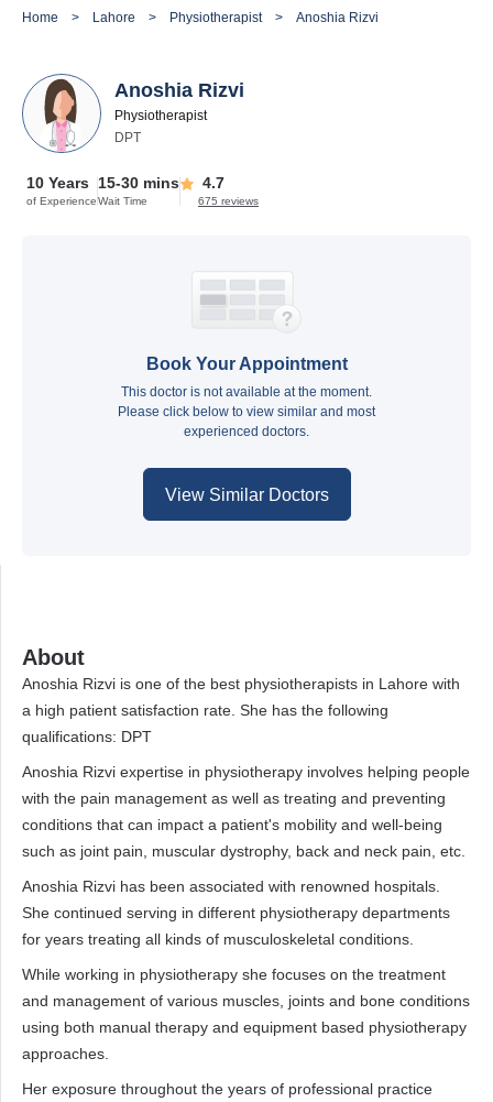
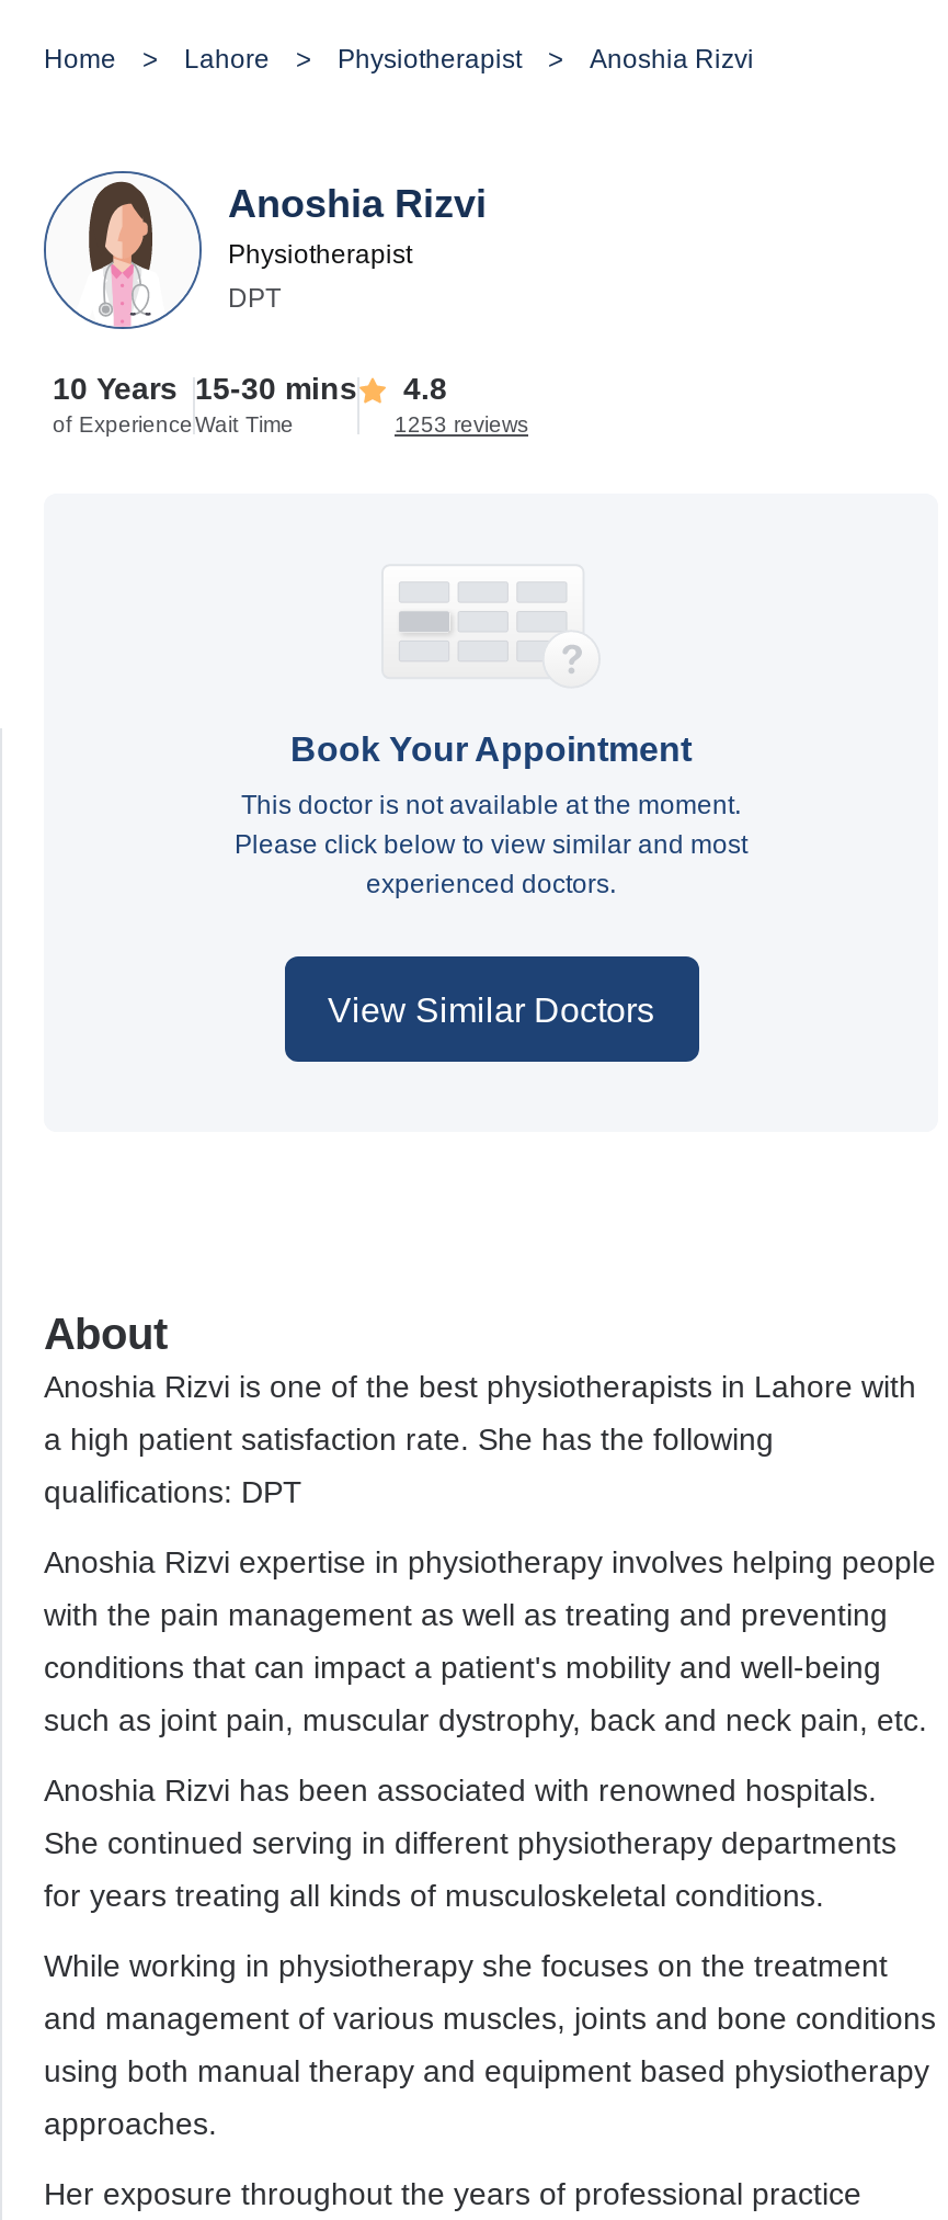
[26,174,224,192] 10 Years 15-30 mins 4.7 -> [53,371,447,406] 10 Years 15-30 mins 4.8
[198,195,259,207] 675 reviews -> [395,413,528,437] 1253 reviews

